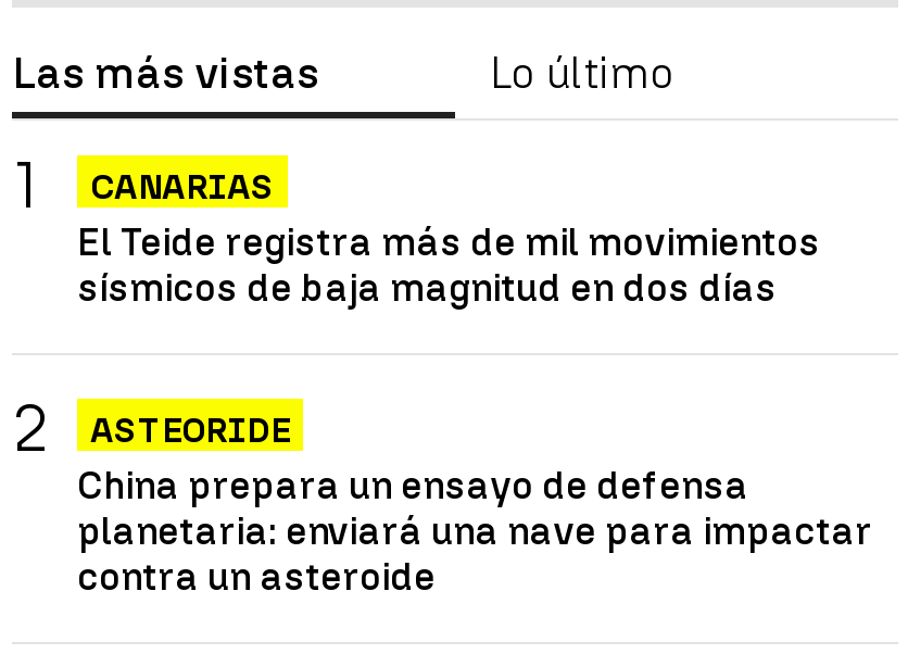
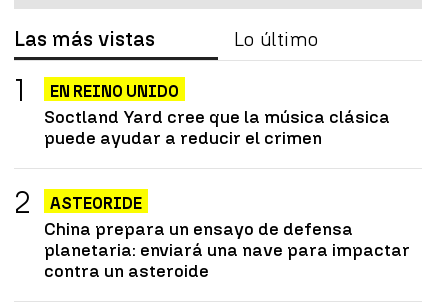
[77,167,820,310] CANARIAS | El Teide registra más de mil movimientos | sísmicos de baja magnitud en dos días -> [44,82,390,148] EN REINO UNIDO | Soctland Yard cree que la música clásica | puede ayudar a reducir el crimen

